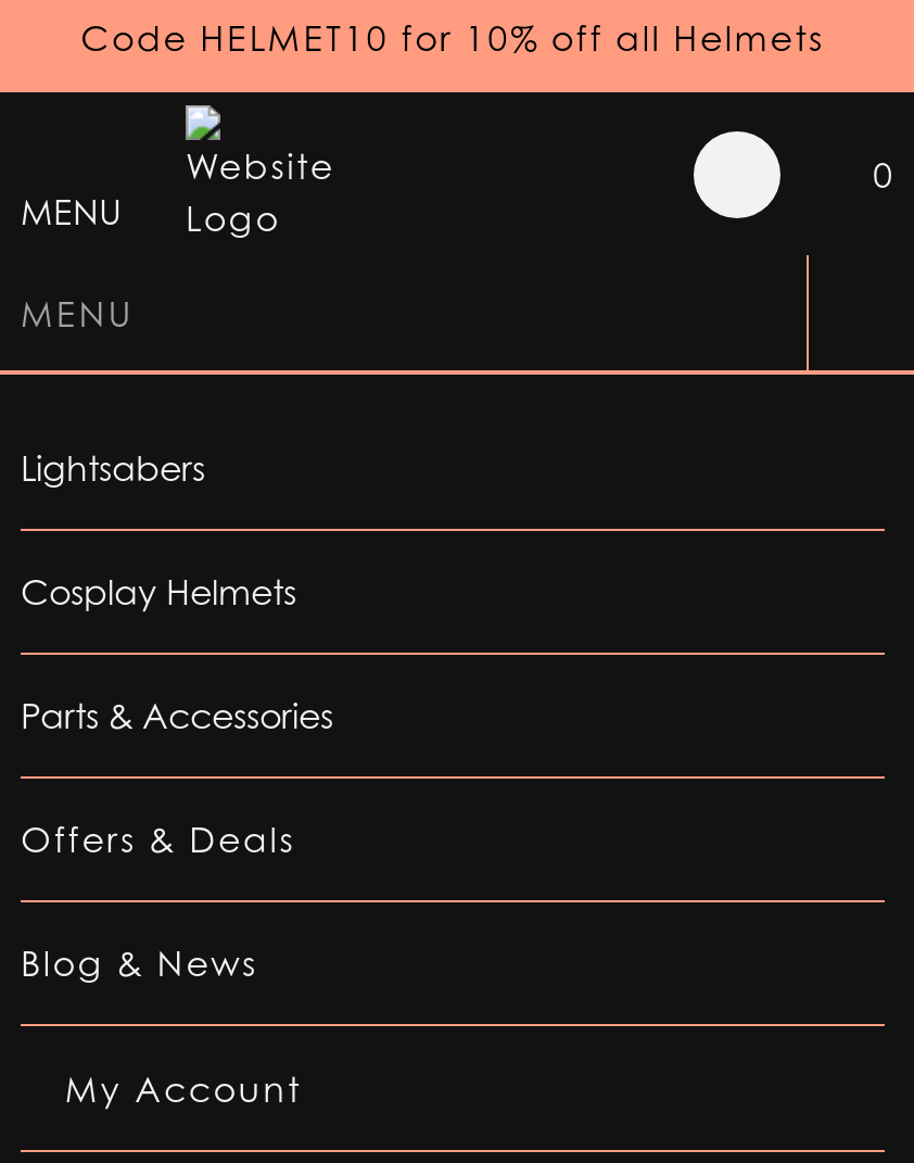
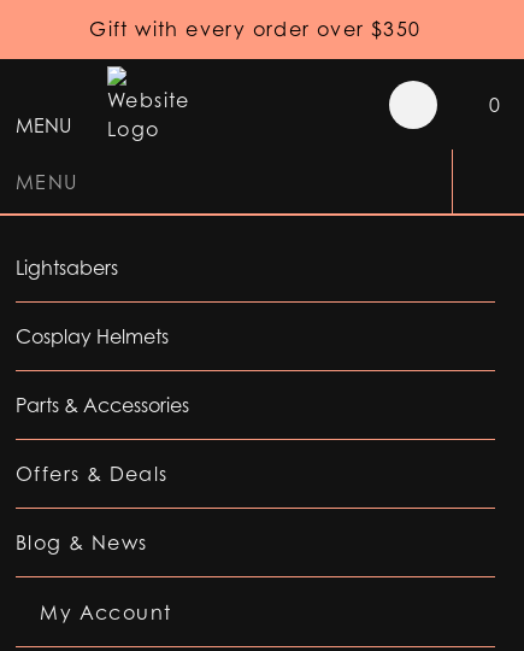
[81,16,825,60] Code HELMET10 for 10% off all Helmets -> [90,17,421,41] Gift with every order over $350

